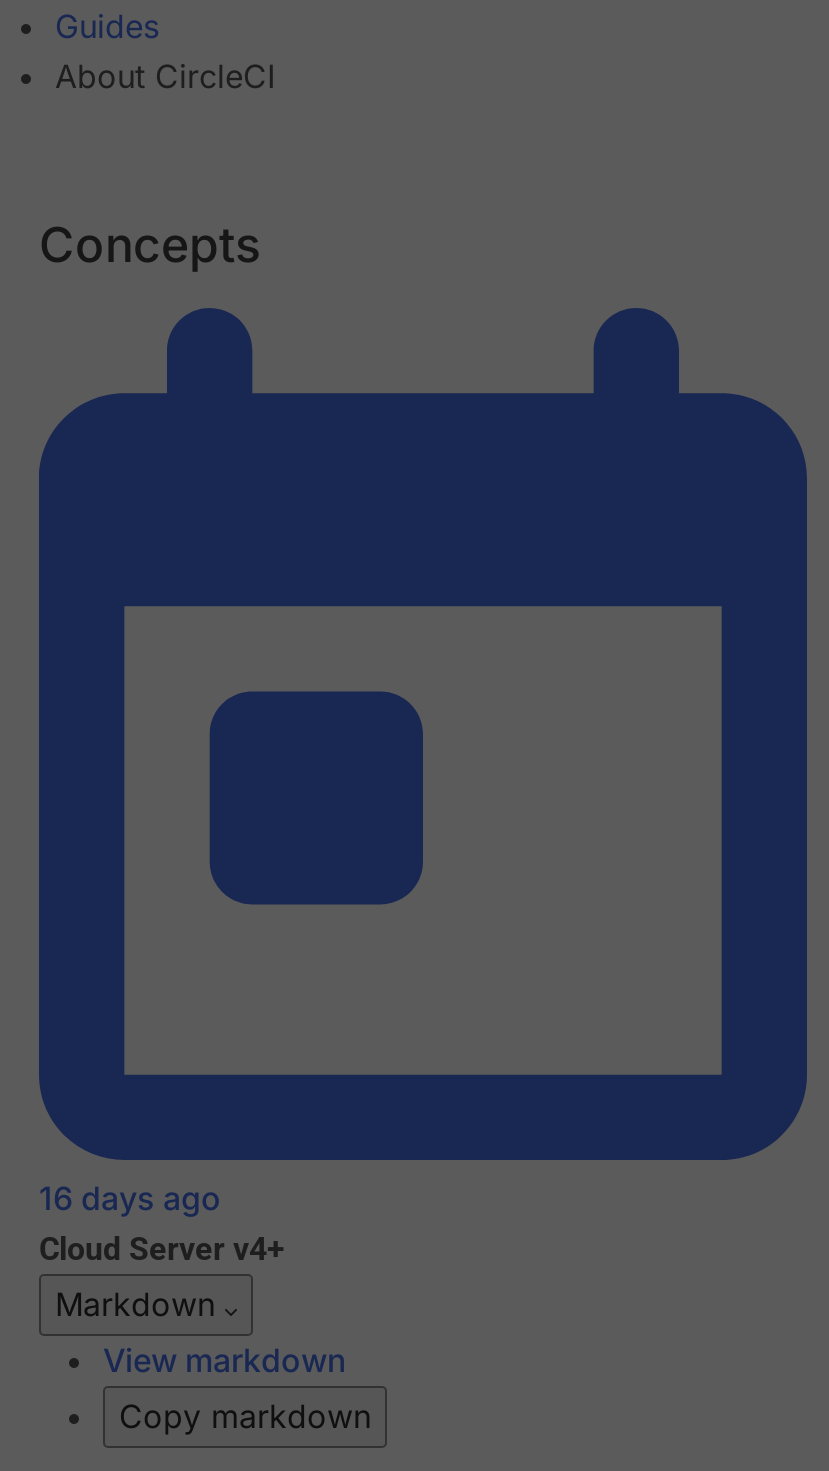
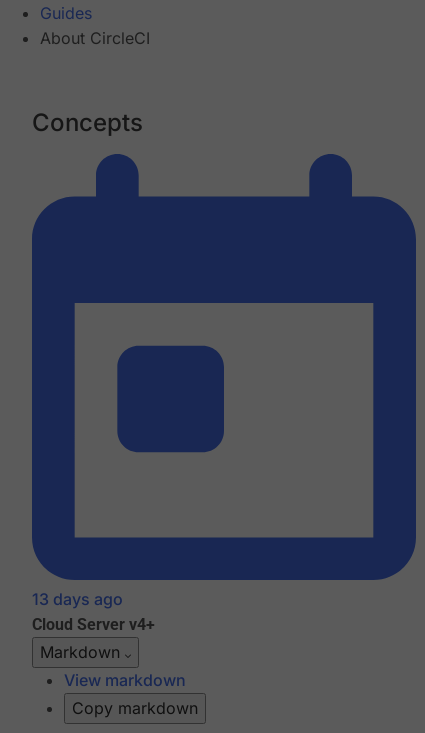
[39,1179,221,1219] 16 days ago -> [32,589,123,609] 13 days ago

